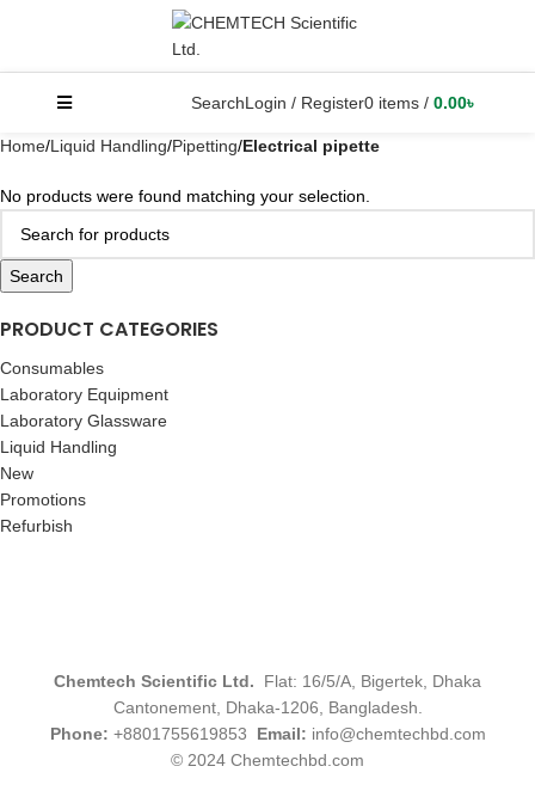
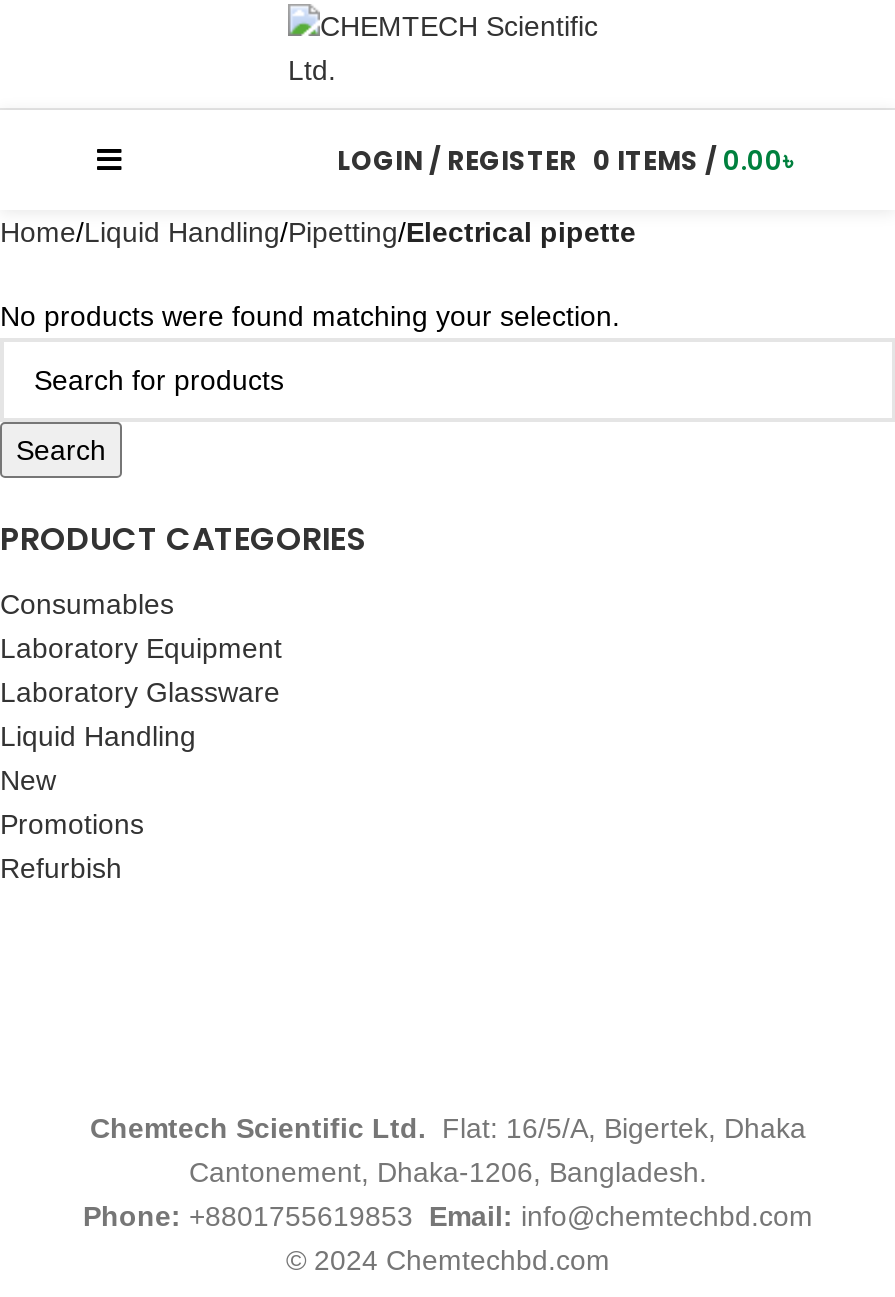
[191,93,478,112] SearchLogin / Register0 items / 0.00৳ -> [337,141,799,179] LOGIN / REGISTER 0 ITEMS / 0.00৳

